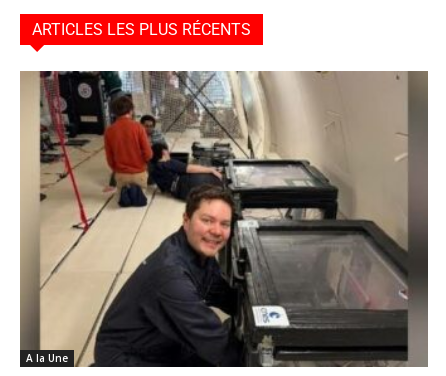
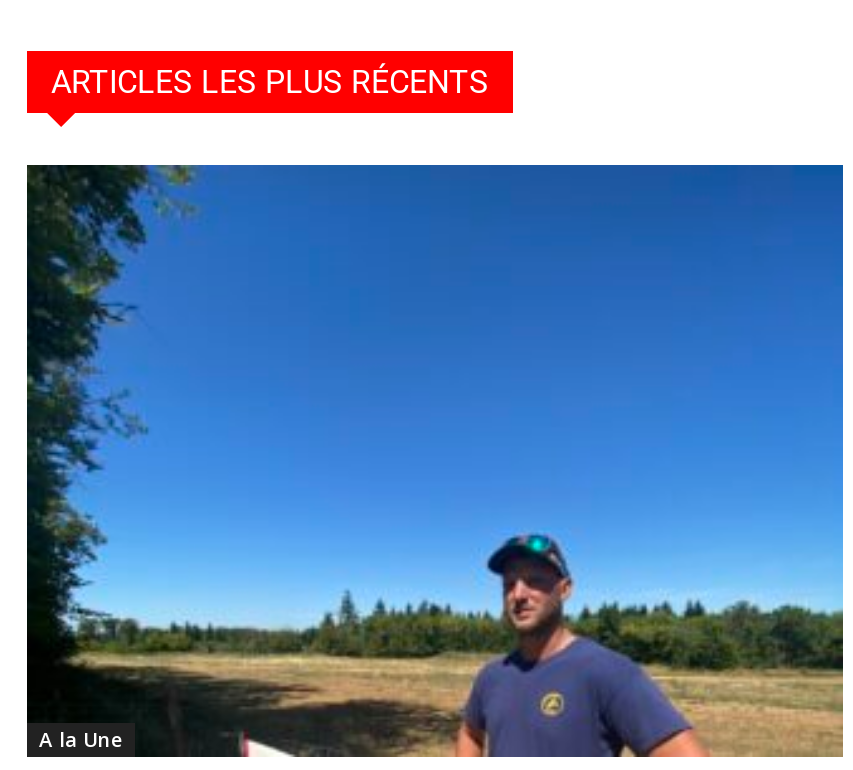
[19,70,429,368] [image] -> [25,162,845,758] [image]

